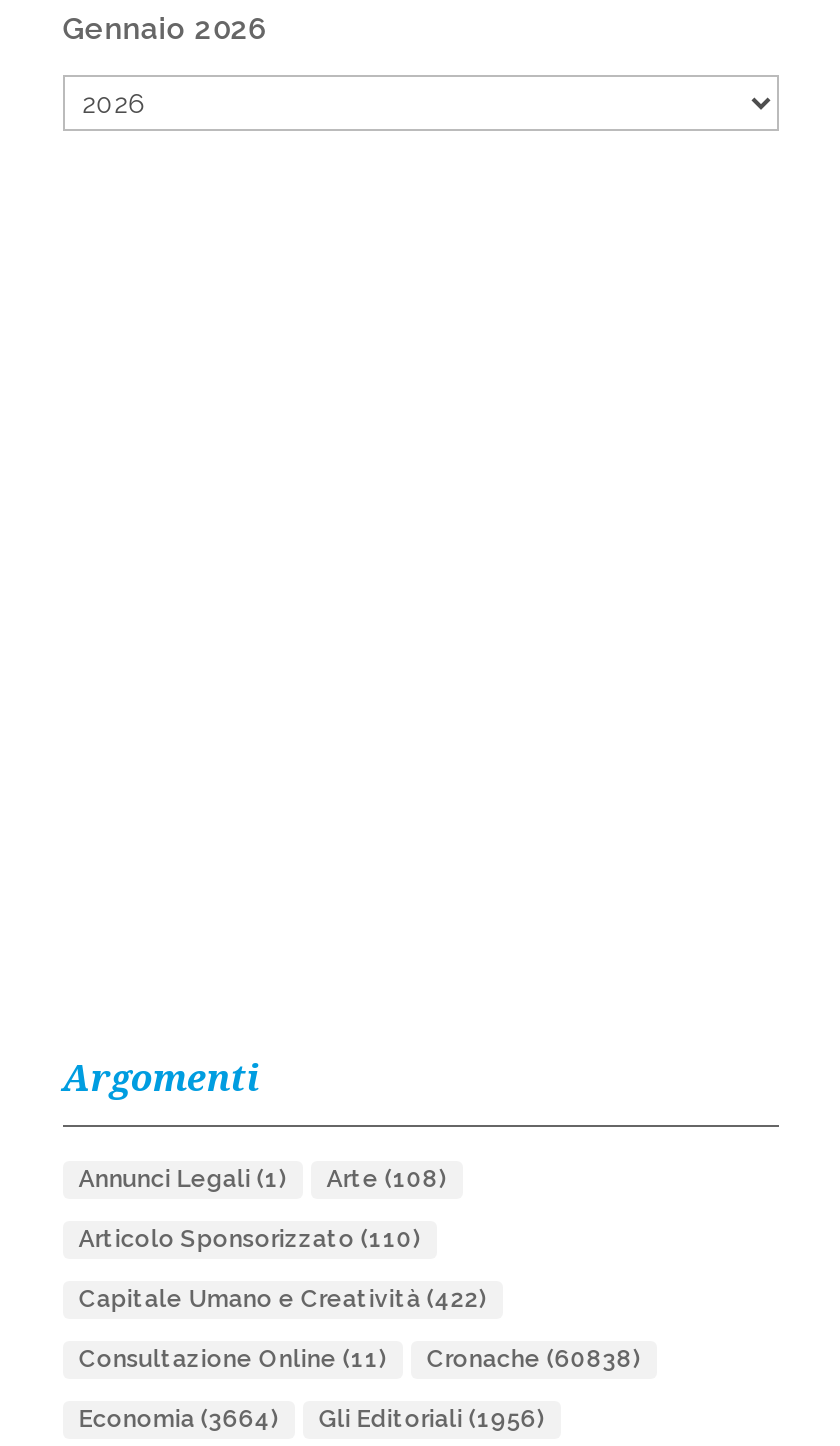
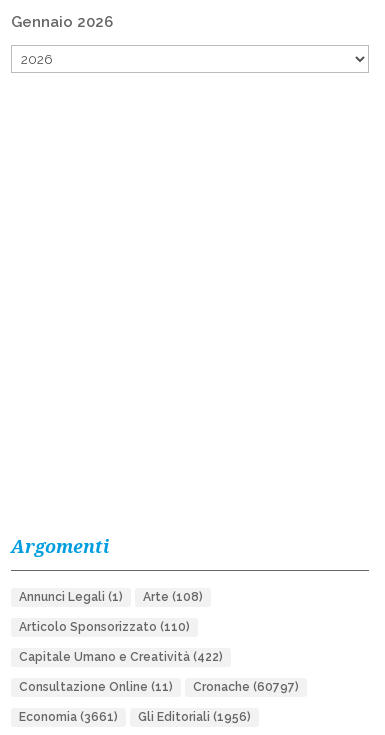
[79,1345,641,1373] Consultazione Online (11) Cronache (60838) -> [19,680,299,694] Consultazione Online (11) Cronache (60797)
[79,1405,545,1433] Economia (3664) Gli Editoriali (1956) -> [19,710,251,724] Economia (3661) Gli Editoriali (1956)

